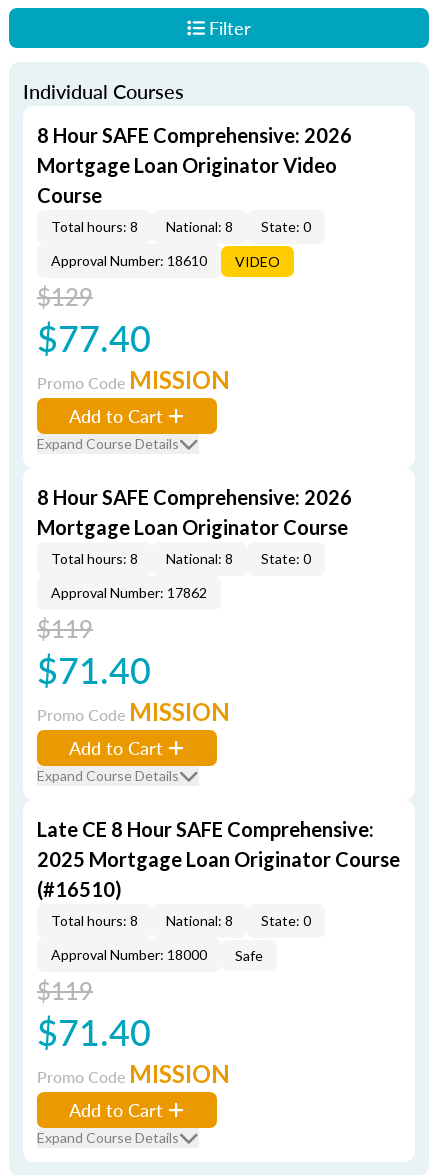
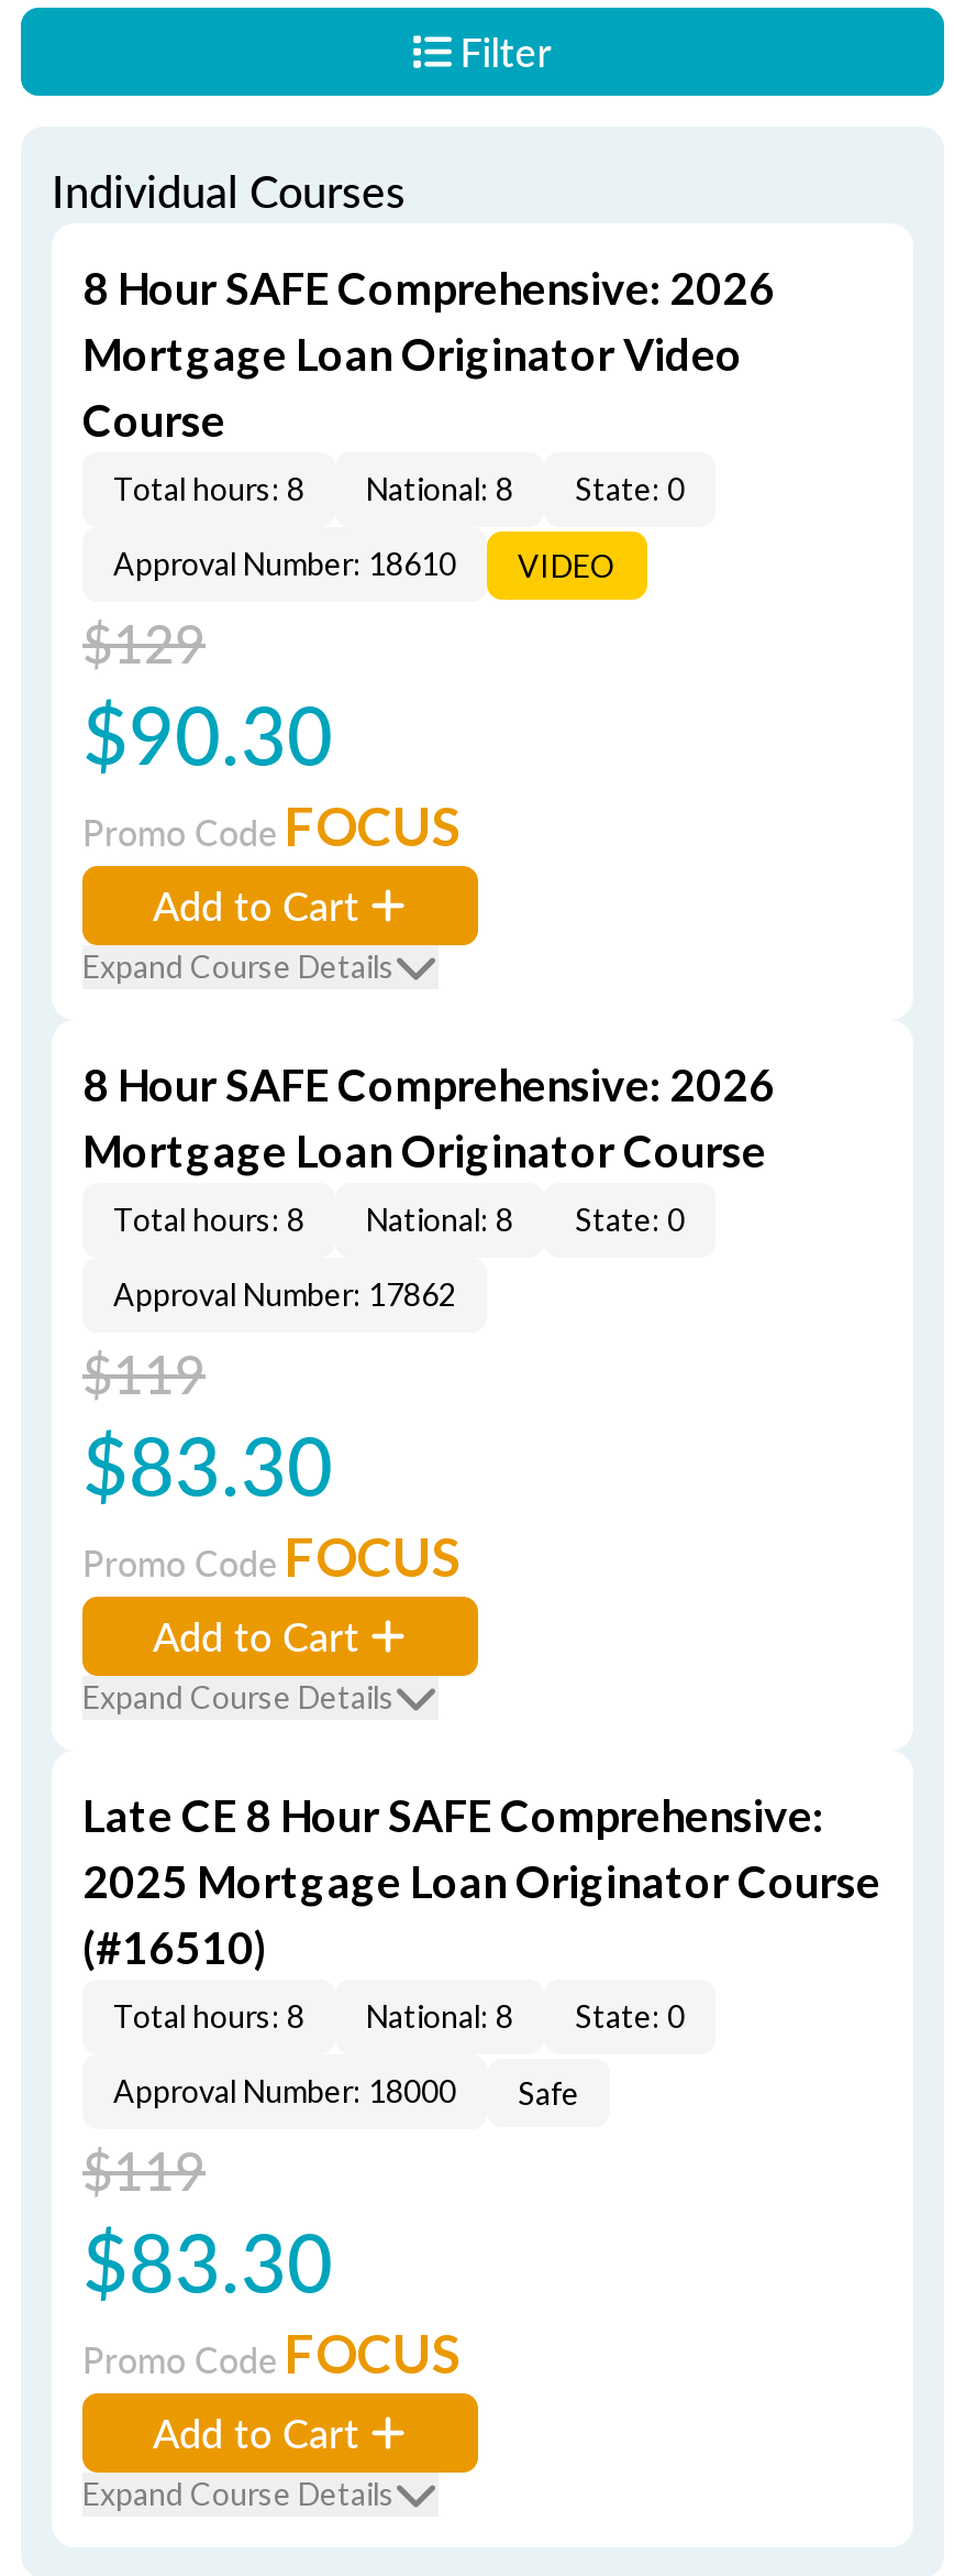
[37,312,151,363] $77.40 -> [82,677,333,789] $90.30
[37,365,230,394] Promo Code MISSION -> [82,793,461,857] Promo Code FOCUS
[37,644,151,695] $71.40 -> [82,1407,333,1520] $83.30
[37,697,230,726] Promo Code MISSION -> [82,1524,461,1588] Promo Code FOCUS
[37,1006,151,1057] $71.40 -> [82,2204,333,2316] $83.30
[37,1059,230,1088] Promo Code MISSION -> [82,2321,461,2385] Promo Code FOCUS

